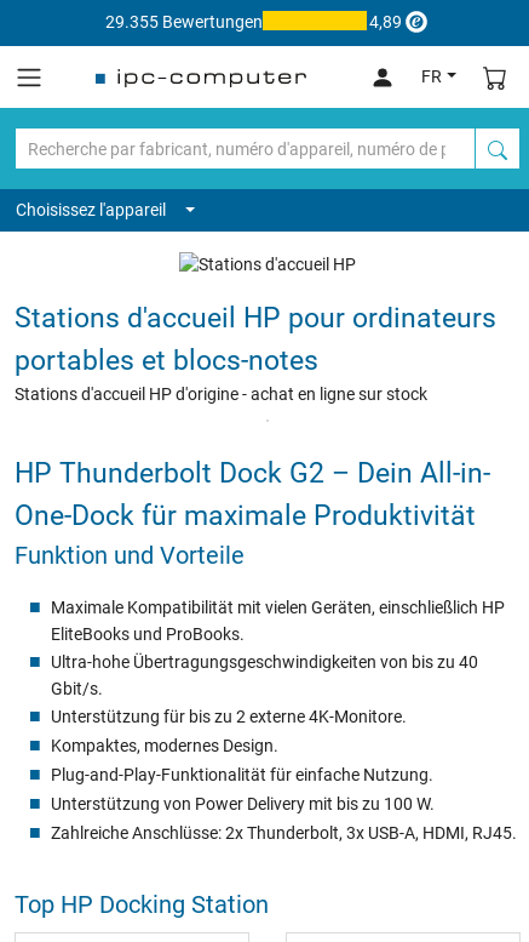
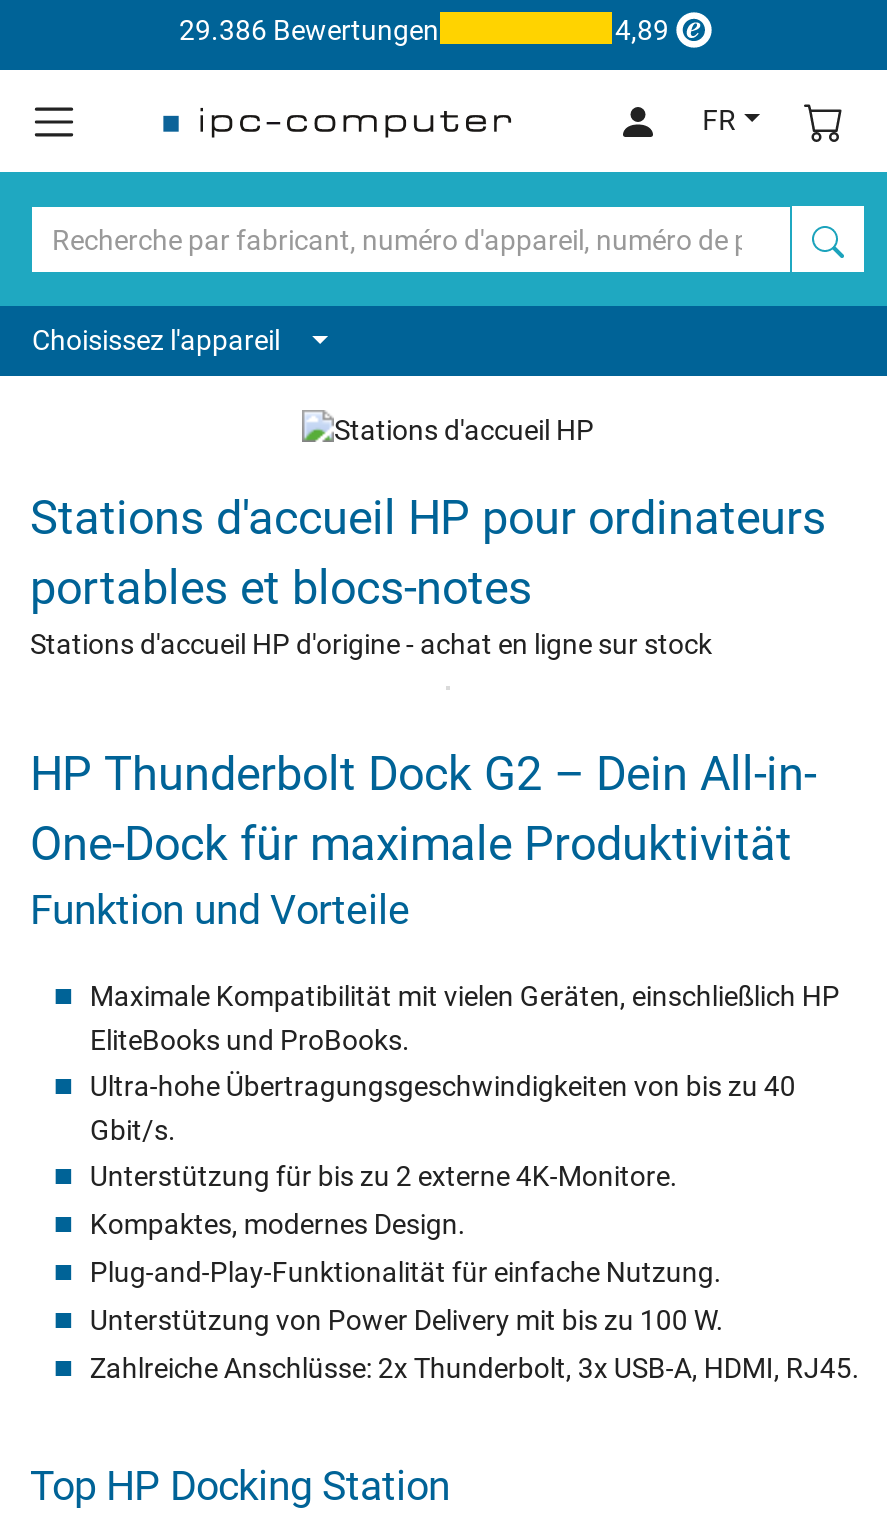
[105,12,262,31] 29.355 Bewertungen -> [179,13,439,45] 29.386 Bewertungen

